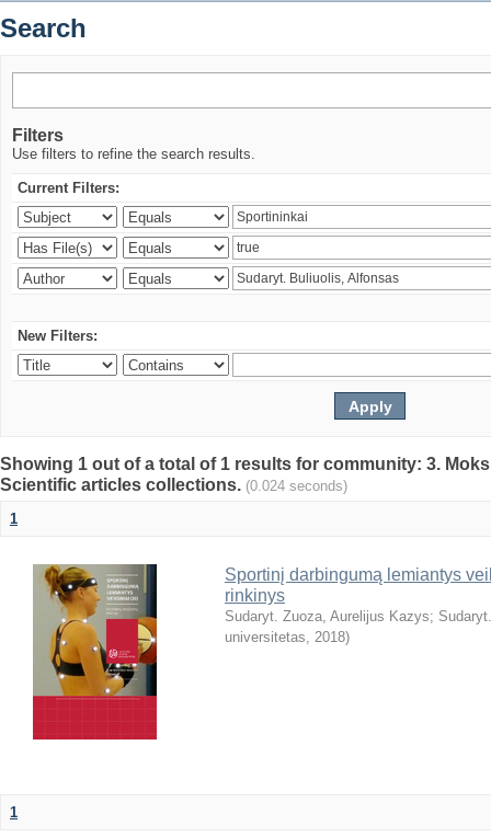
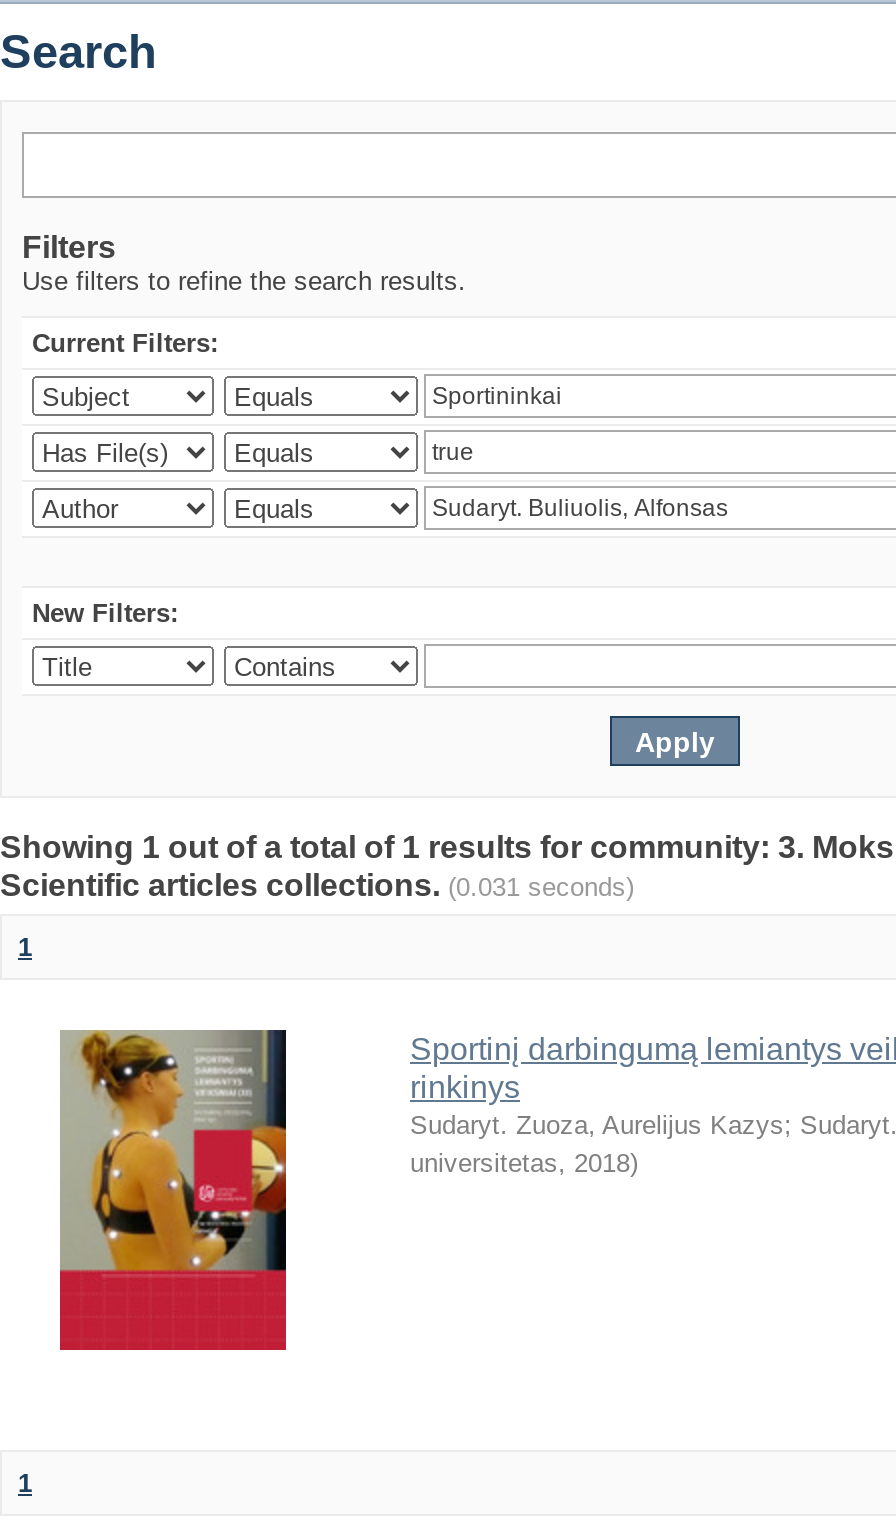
[0,475,347,494] Scientific articles collections. (0.024 seconds) -> [0,868,634,902] Scientific articles collections. (0.031 seconds)

